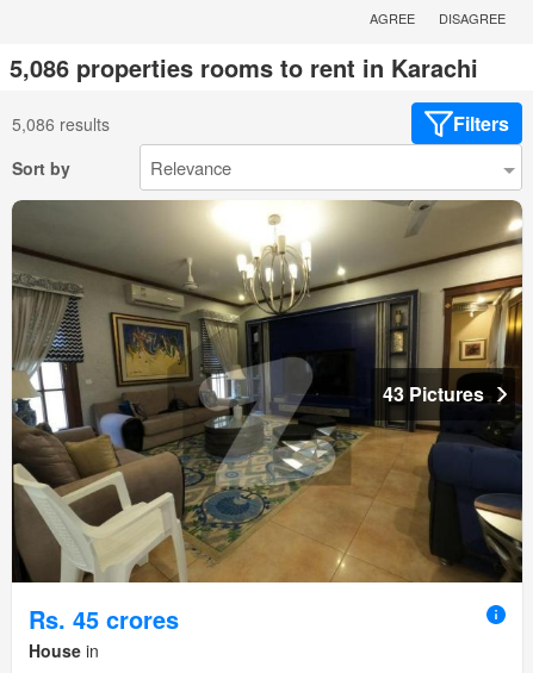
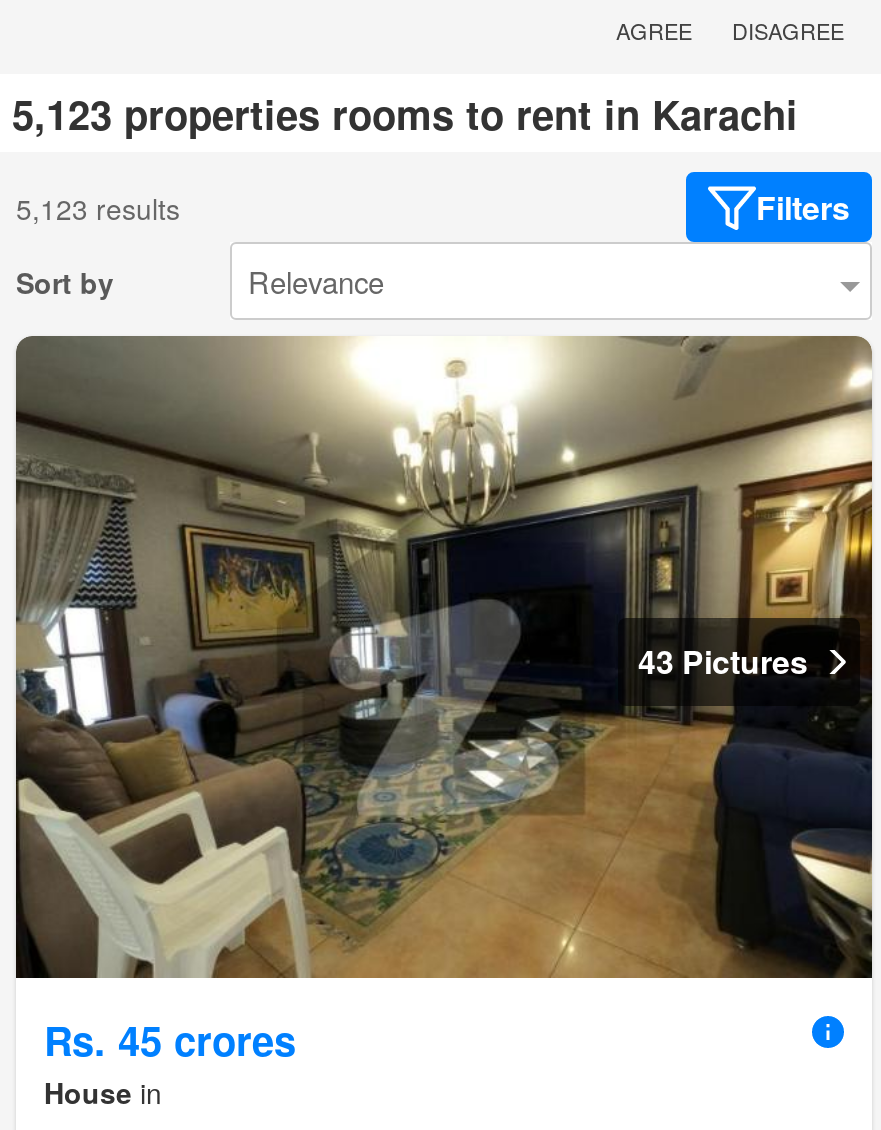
[10,51,478,85] 5,086 properties rooms to rent in Karachi -> [12,85,798,143] 5,123 properties rooms to rent in Karachi
[12,112,110,136] 5,086 results -> [16,188,180,228] 5,123 results

